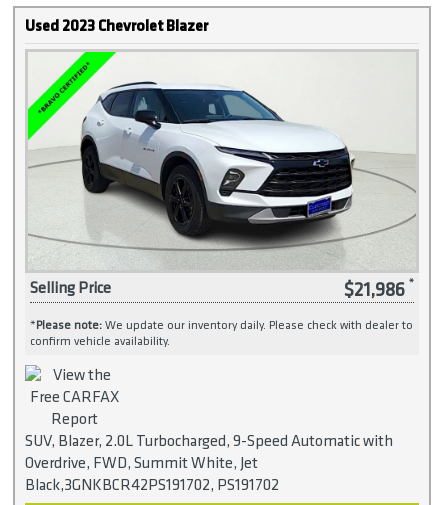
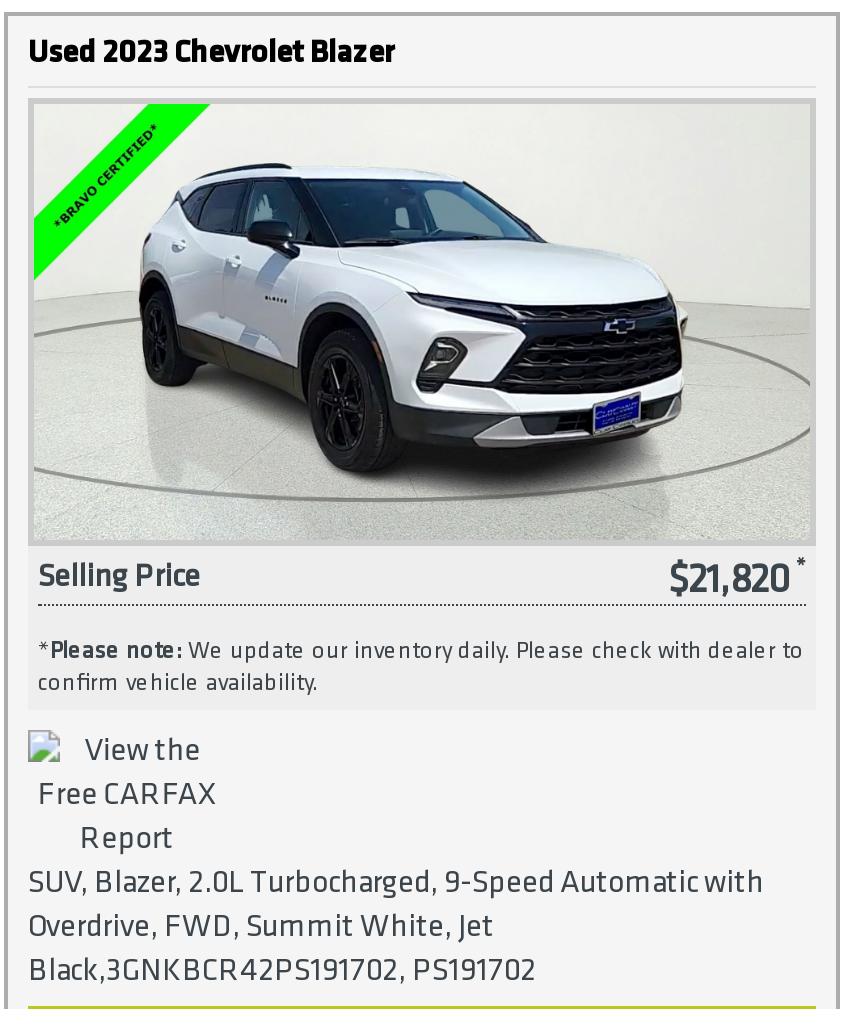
[344,278,409,302] $21,986 -> [668,555,796,603] $21,820

